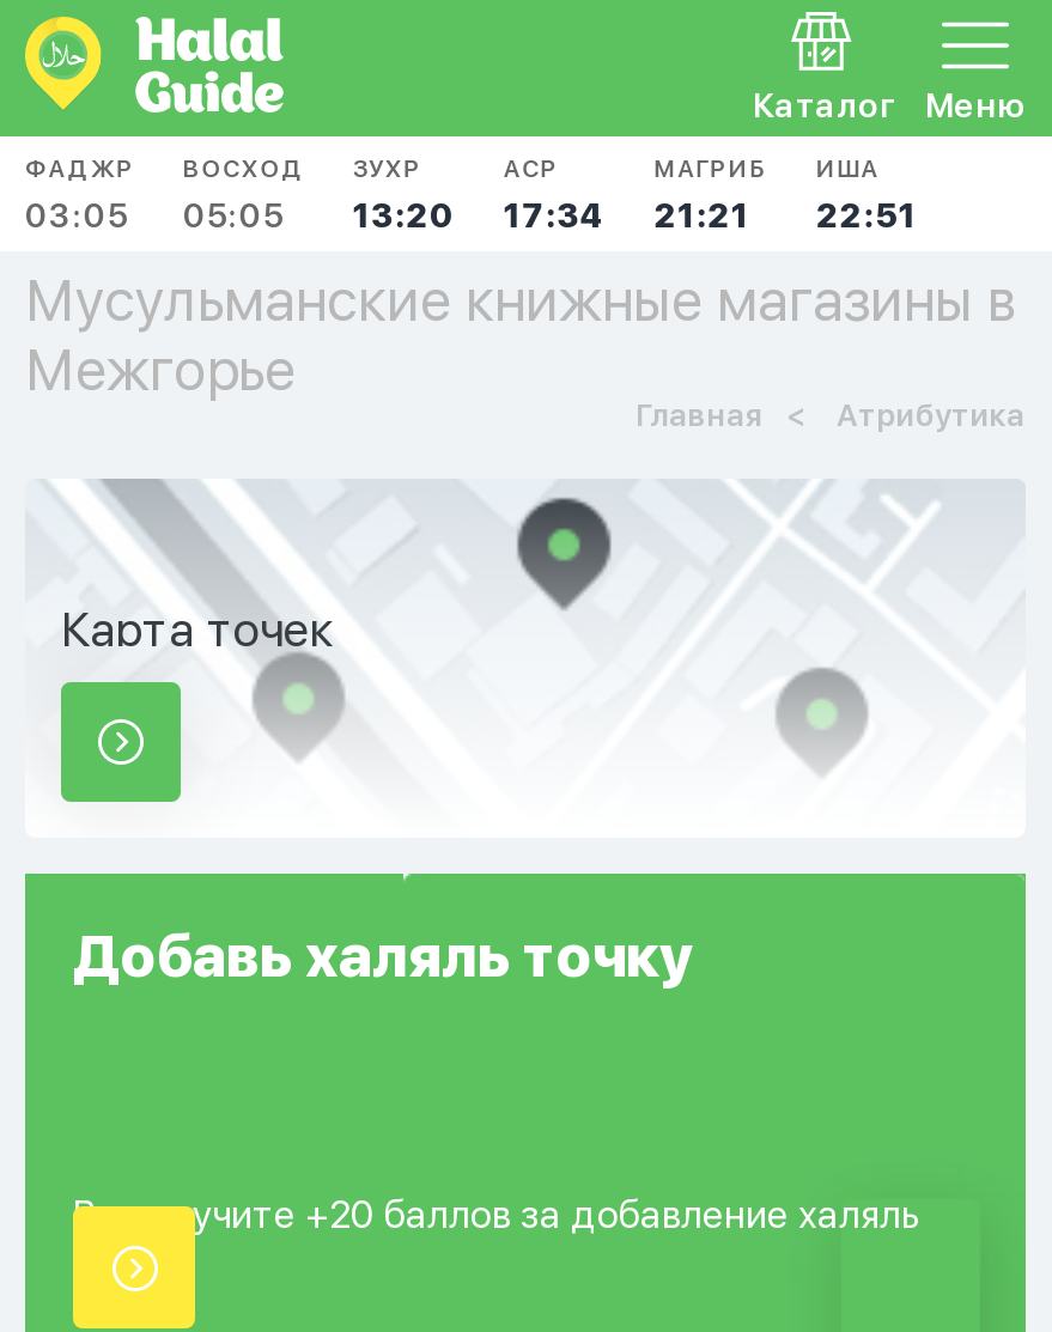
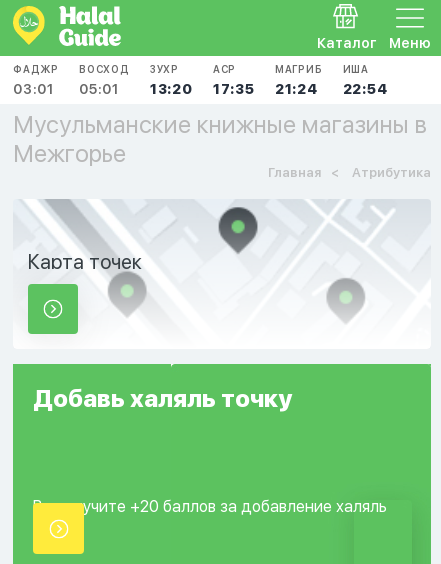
[25,196,128,235] 03:05 -> [13,81,54,97] 03:01
[183,196,284,235] 05:05 -> [79,81,119,97] 05:01
[503,196,606,235] 17:34 -> [213,81,255,97] 17:35
[654,196,750,235] 21:21 -> [275,81,318,97] 21:24
[816,196,917,235] 22:51 -> [343,81,388,97] 22:54

